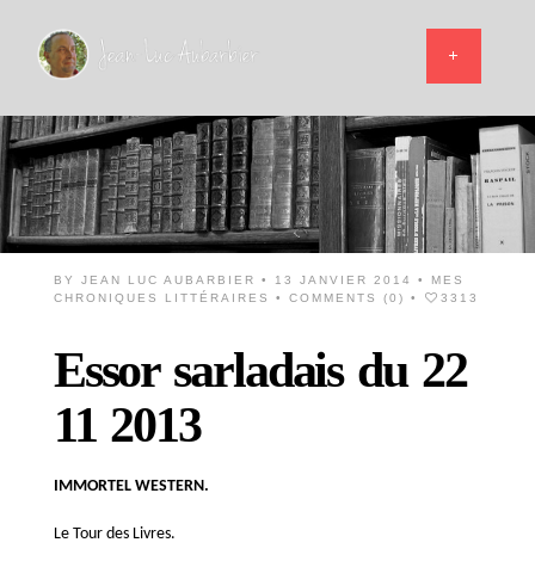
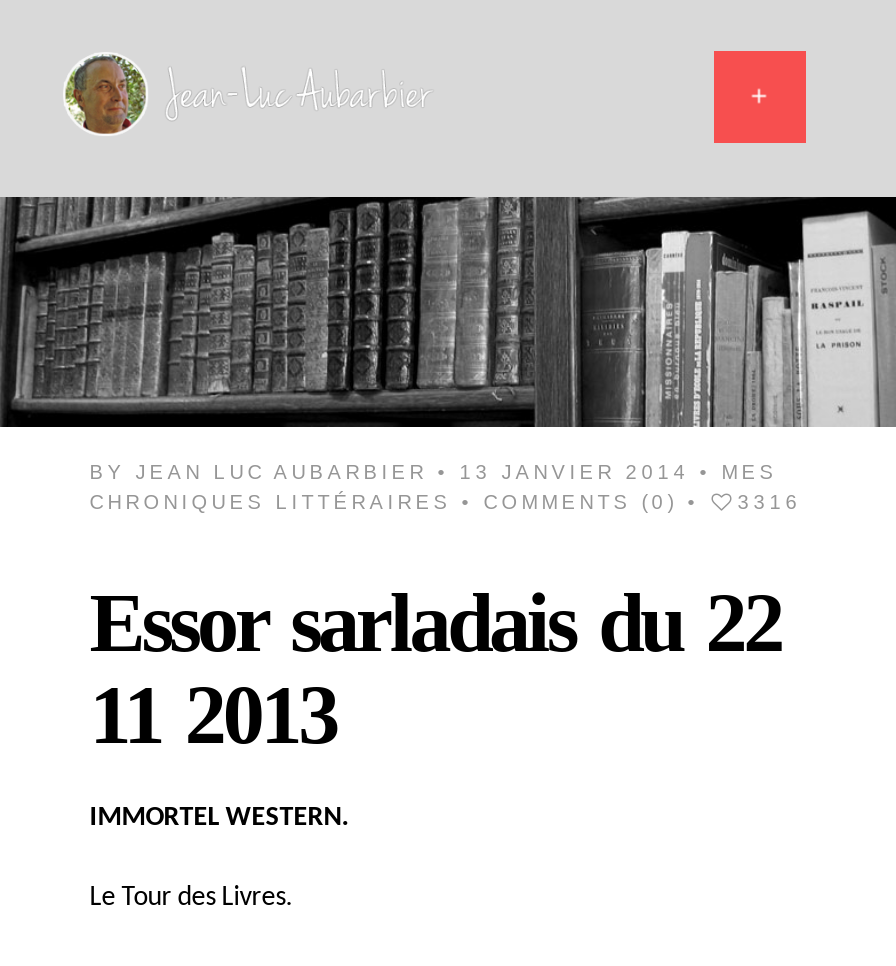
[53,291,479,304] CHRONIQUES LITTÉRAIRES • COMMENTS (0) • 3313 -> [90,490,802,512] CHRONIQUES LITTÉRAIRES • COMMENTS (0) • 3316

